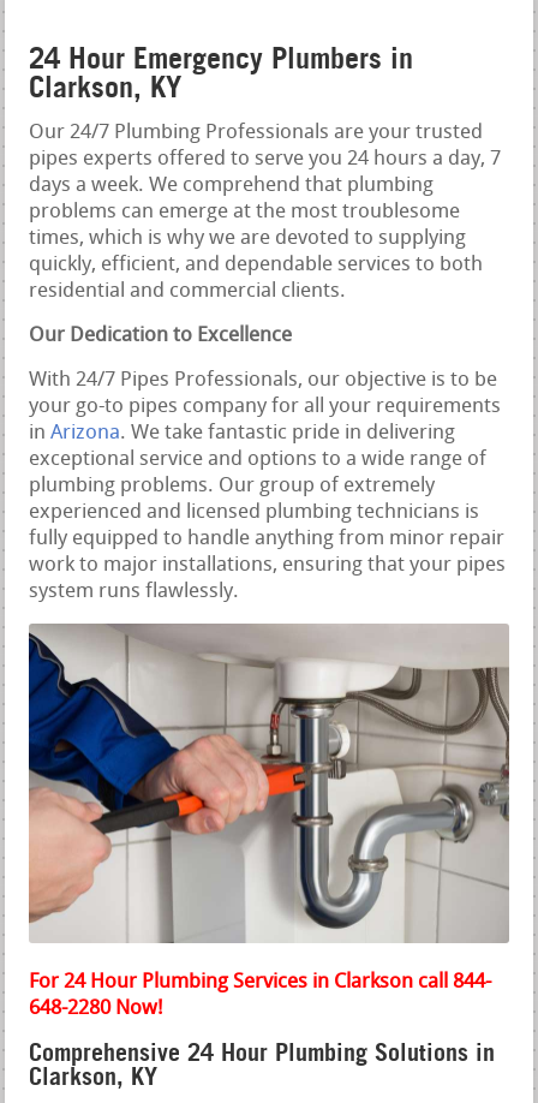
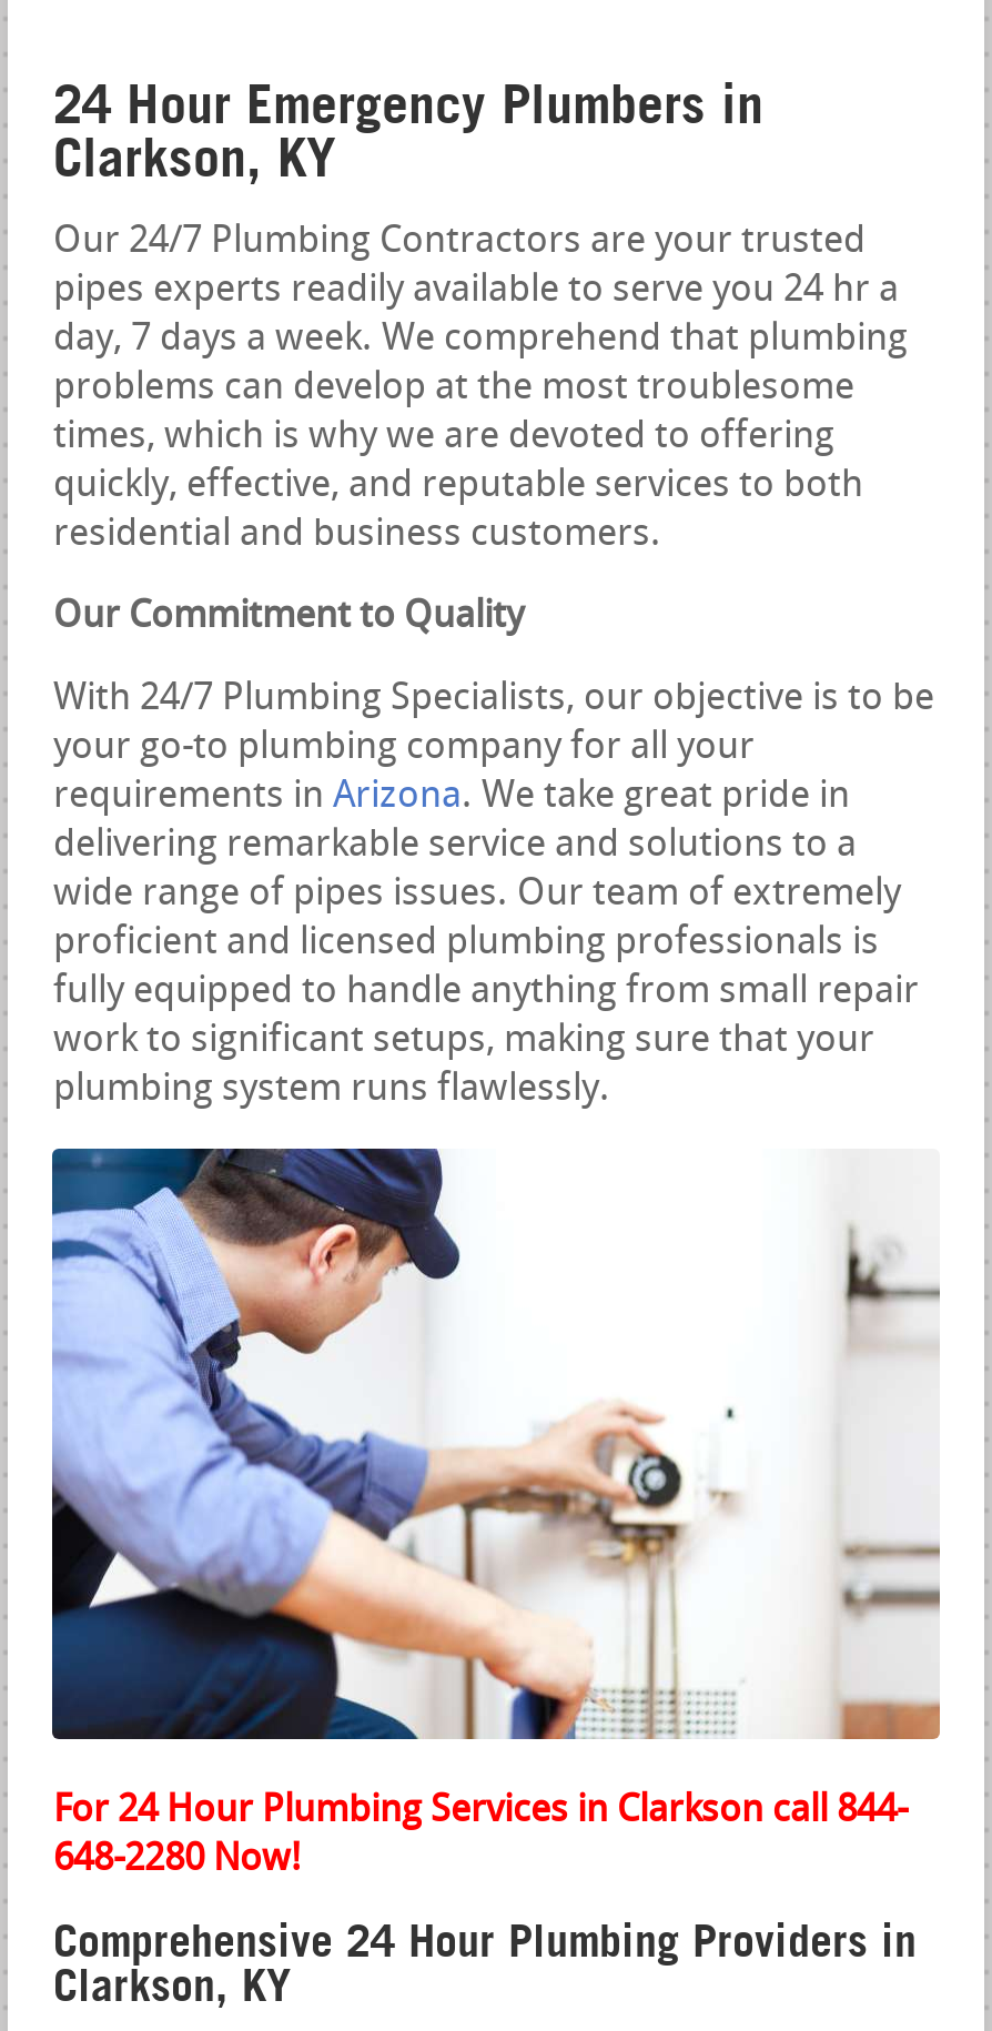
[29,122,501,301] Our 24/7 Plumbing Professionals are your trusted | pipes experts offered to serve you 24 hours a day, 7 | days a week. We comprehend that plumbing | problems can emerge at the most troublesome | times, which is why we are devoted to supplying | quickly, efficient, and dependable services to both | residential and commercial clients. -> [53,223,908,553] Our 24/7 Plumbing Contractors are your trusted | pipes experts readily available to serve you 24 hr a | day, 7 days a week. We comprehend that plumbing | problems can develop at the most troublesome | times, which is why we are devoted to offering | quickly, effective, and reputable services to both | residential and business customers.
[29,325,292,346] Our Dedication to Excellence -> [53,598,524,635] Our Commitment to Quality
[29,370,506,602] With 24/7 Pipes Professionals, our objective is to be | your go-to pipes company for all your requirements | in Arizona. We take fantastic pride in delivering | exceptional service and options to a wide range of | plumbing problems. Our group of extremely | experienced and licensed plumbing technicians is | fully equipped to handle anything from minor repair | work to major installations, ensuring that your pipes | system runs flawlessly. -> [53,680,934,1108] With 24/7 Plumbing Specialists, our objective is to be | your go-to plumbing company for all your | requirements in Arizona. We take great pride in | delivering remarkable service and solutions to a | wide range of pipes issues. Our team of extremely | proficient and licensed plumbing professionals is | fully equipped to handle anything from small repair | work to significant setups, making sure that your | plumbing system runs flawlessly.
[28,624,510,943] [image] -> [50,1146,940,1744] [image]
[29,1038,495,1067] Comprehensive 24 Hour Plumbing Solutions in -> [53,1914,917,1967] Comprehensive 24 Hour Plumbing Providers in

